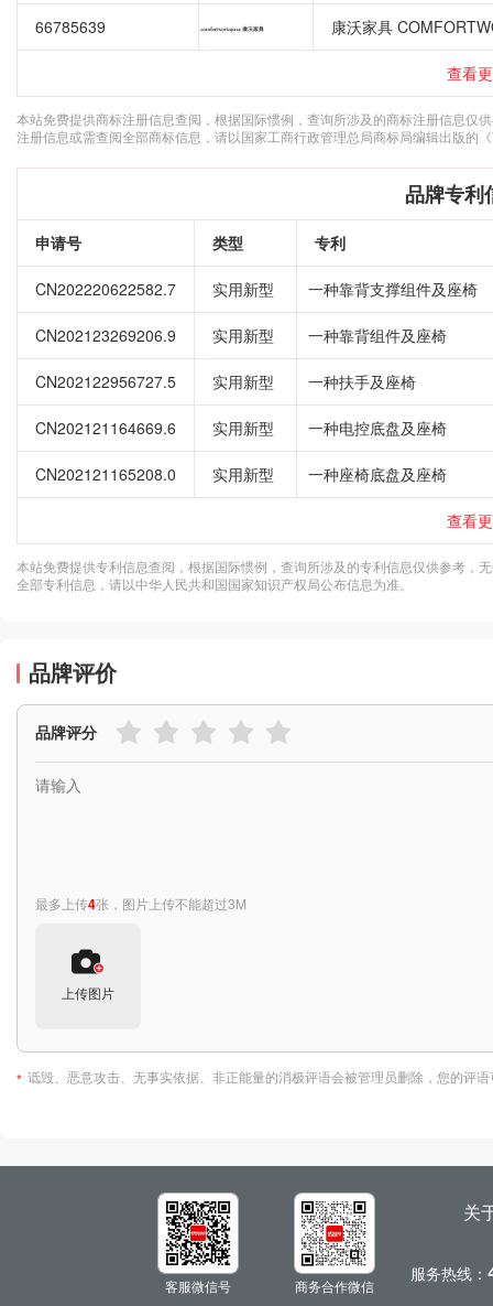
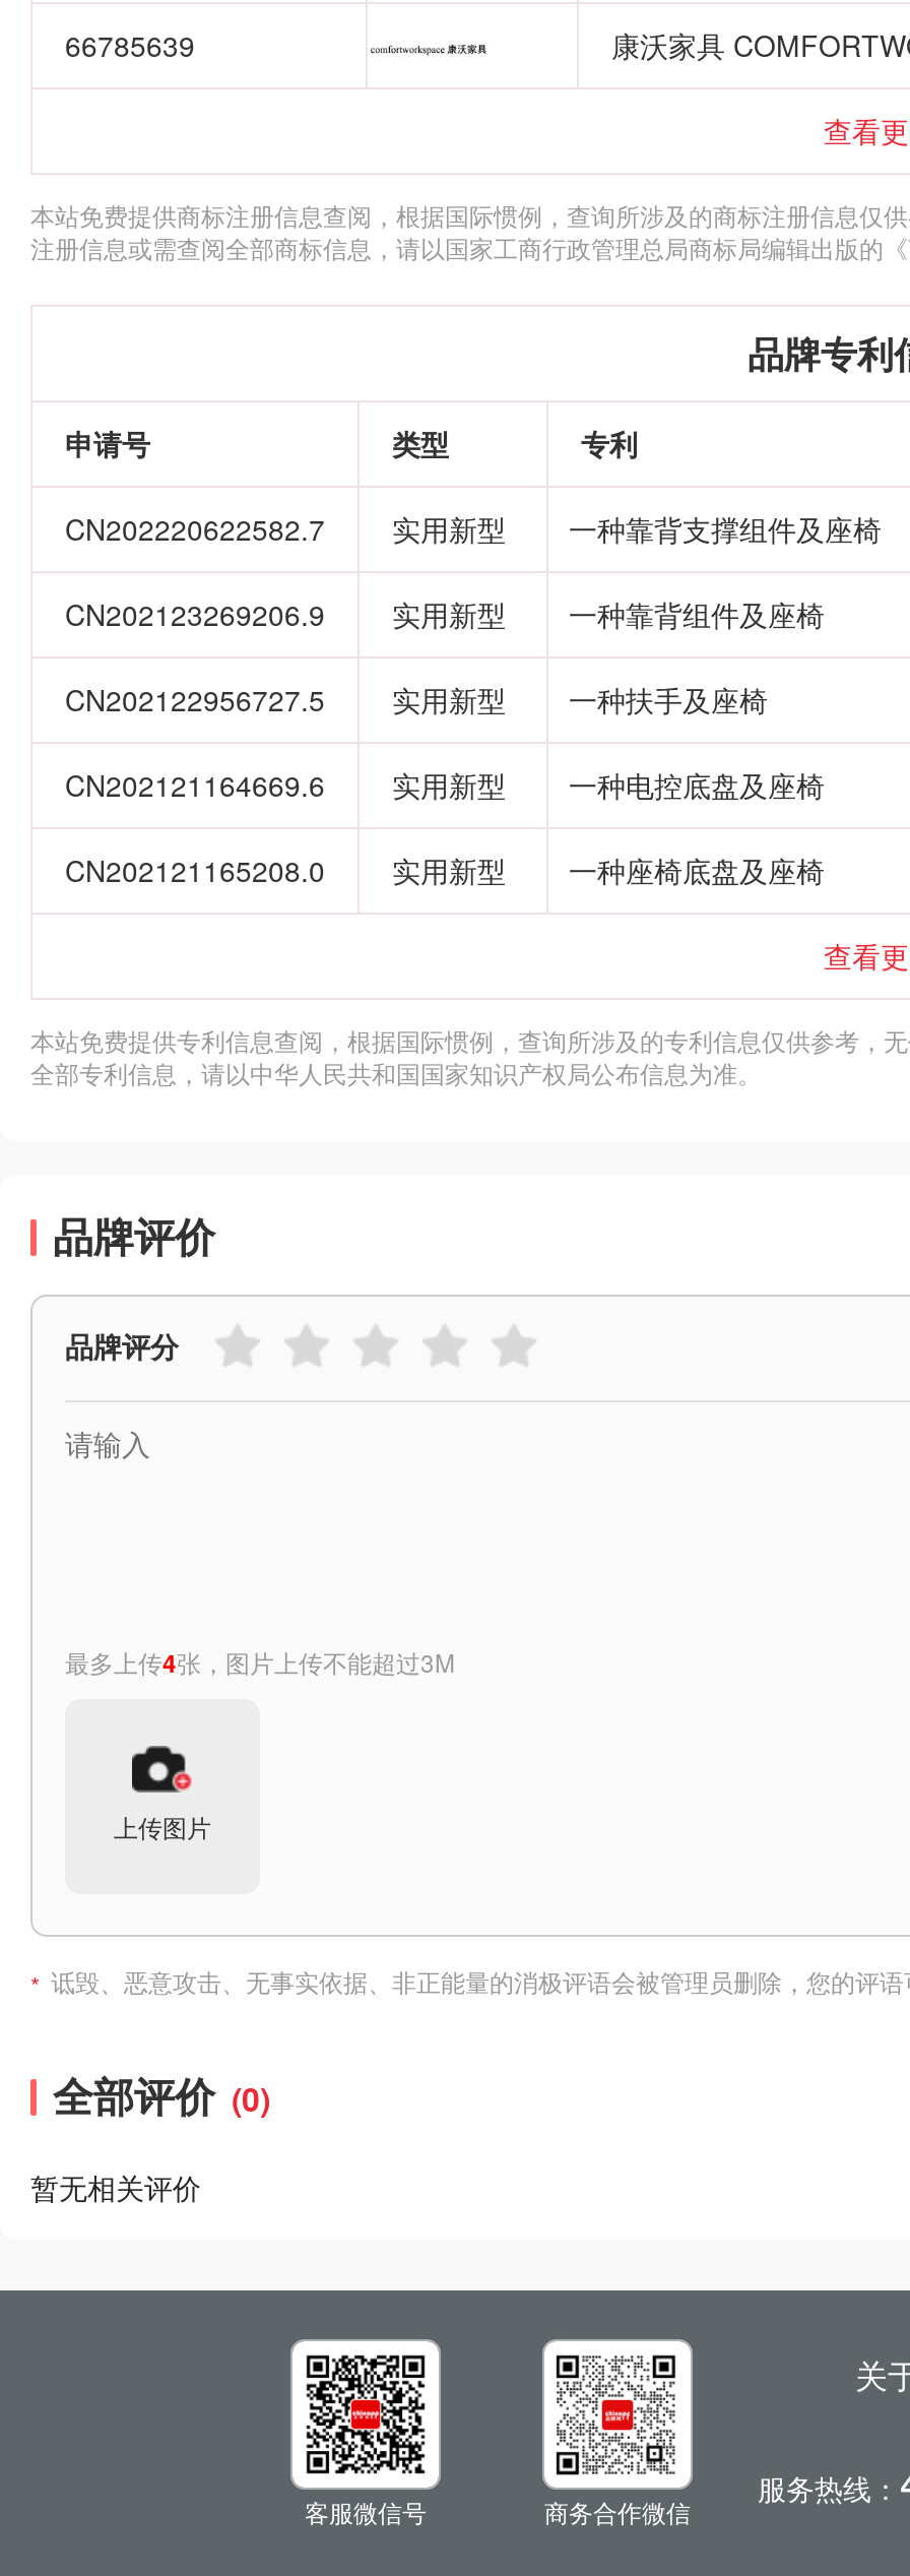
none -> [30,2065,270,2207] 全部评价 (0) | 暂无相关评价

